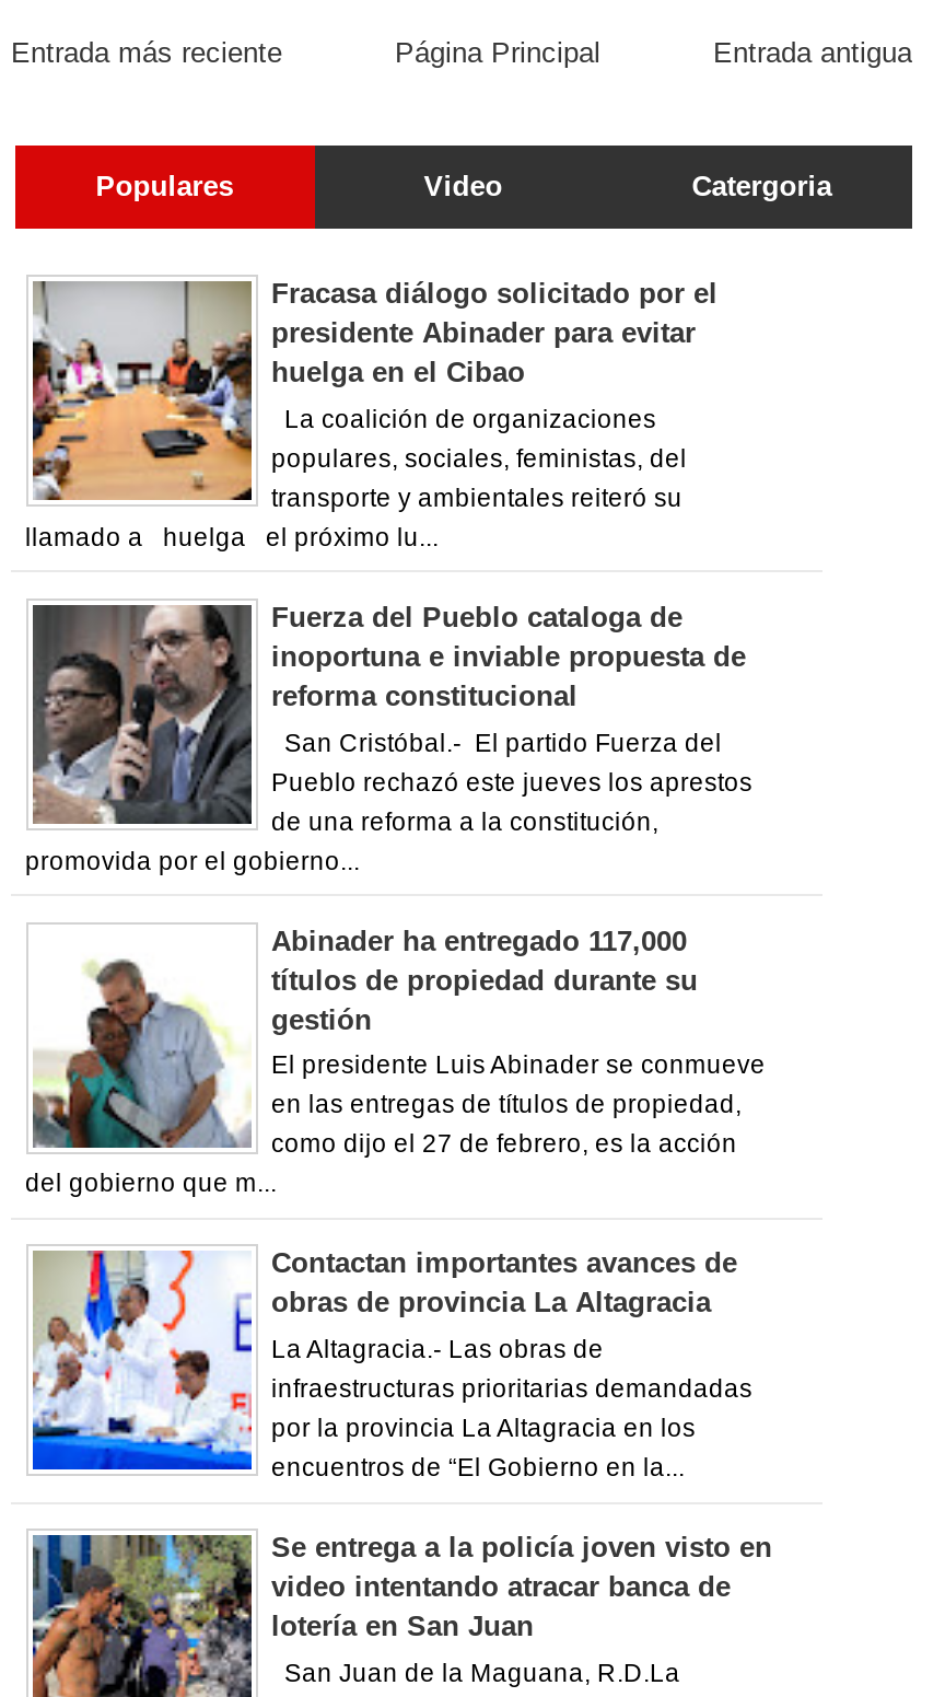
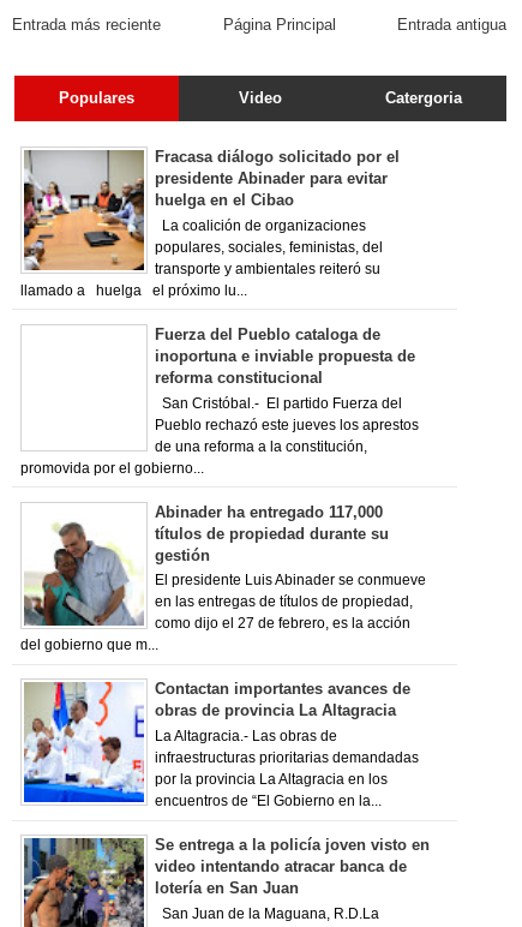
[31,603,254,826] [image] -> none

